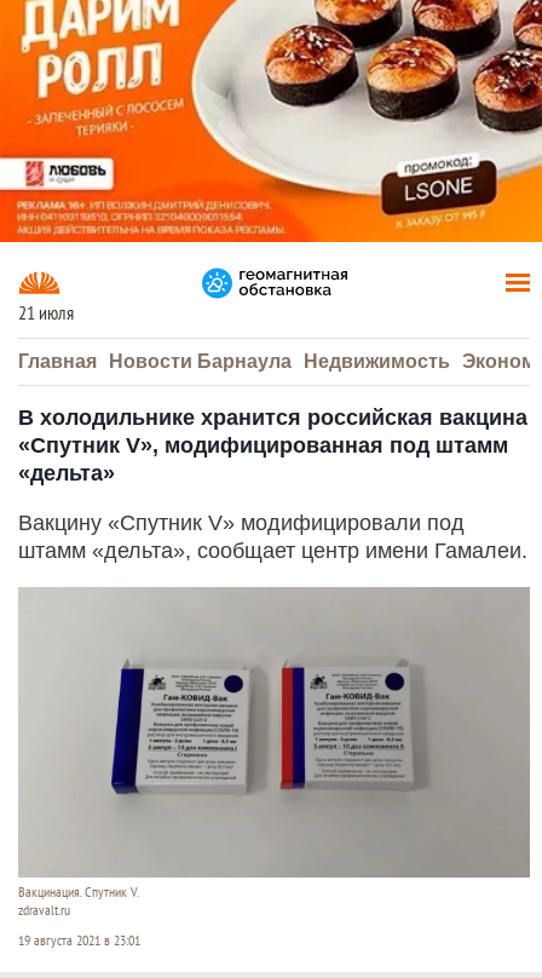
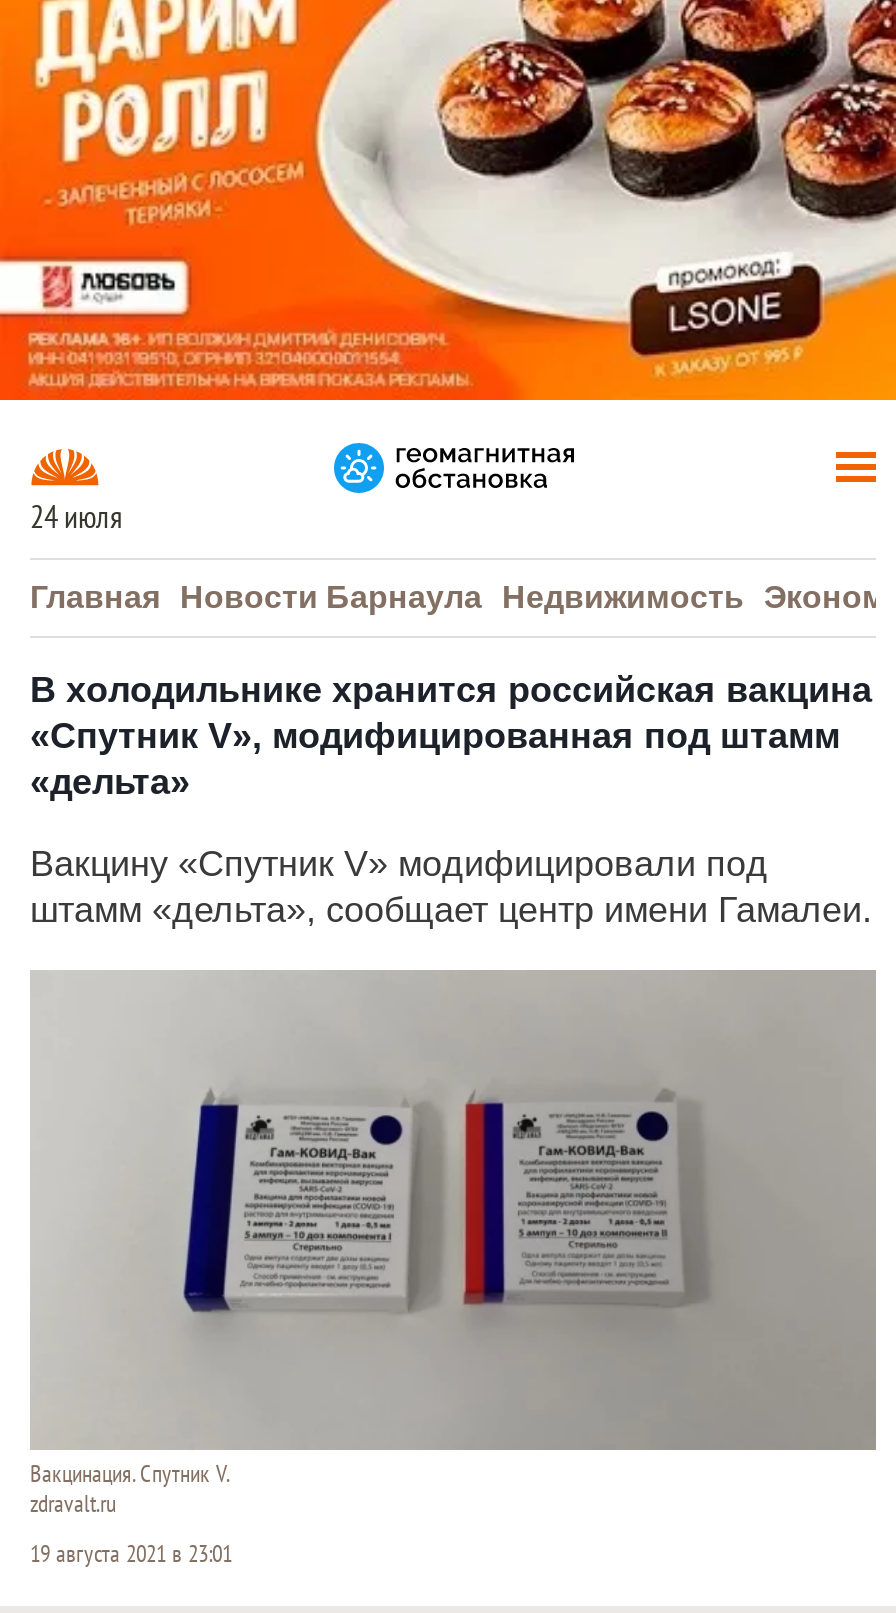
[18,302,74,324] 21 июля -> [30,500,122,536] 24 июля

